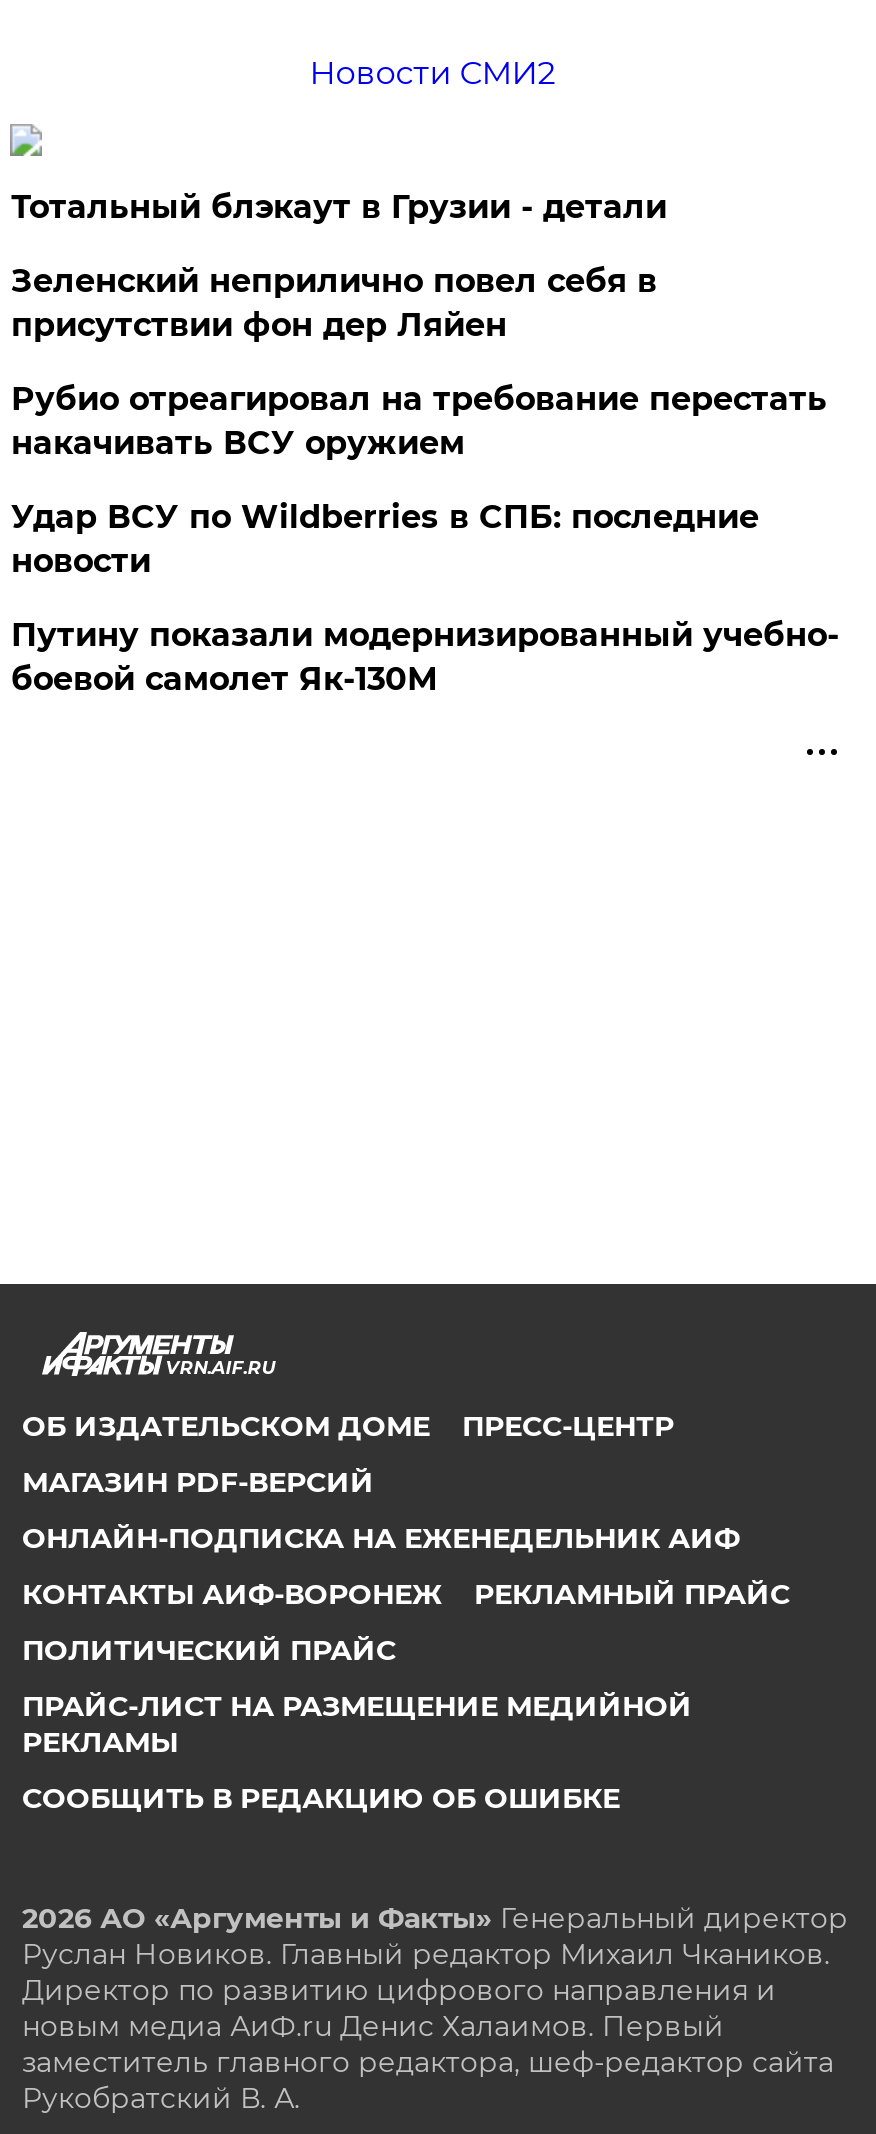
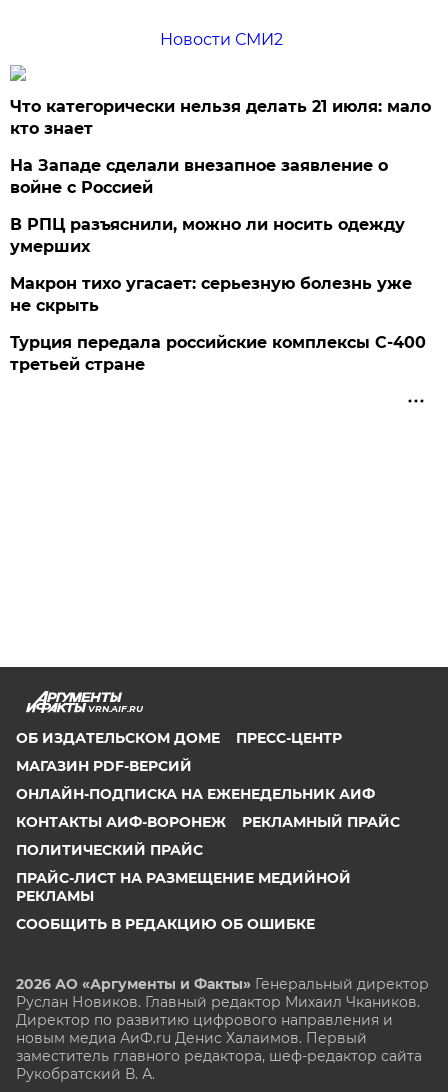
[11,188,667,226] Тотальный блэкаут в Грузии - детали -> [10,97,431,138] Что категорически нельзя делать 21 июля: мало | кто знает
[11,262,657,344] Зеленский неприлично повел cебя в | присутствии фон дер Ляйен -> [10,156,388,197] На Западе сделали внезапное заявление о | войне с Россией
[11,380,827,462] Рубио отреагировал на требование перестать | накачивать ВСУ оружием -> [10,215,405,256] В РПЦ разъяснили, можно ли носить одежду | умерших
[11,498,759,580] Удар ВСУ по Wildberries в СПБ: последние | новости -> [10,274,412,315] Макрон тихо угасает: серьезную болезнь уже | не скрыть
[11,616,839,698] Путину показали модернизированный учебно- | боевой самолет Як-130М -> [10,333,426,374] Турция передала российские комплексы С-400 | третьей стране

